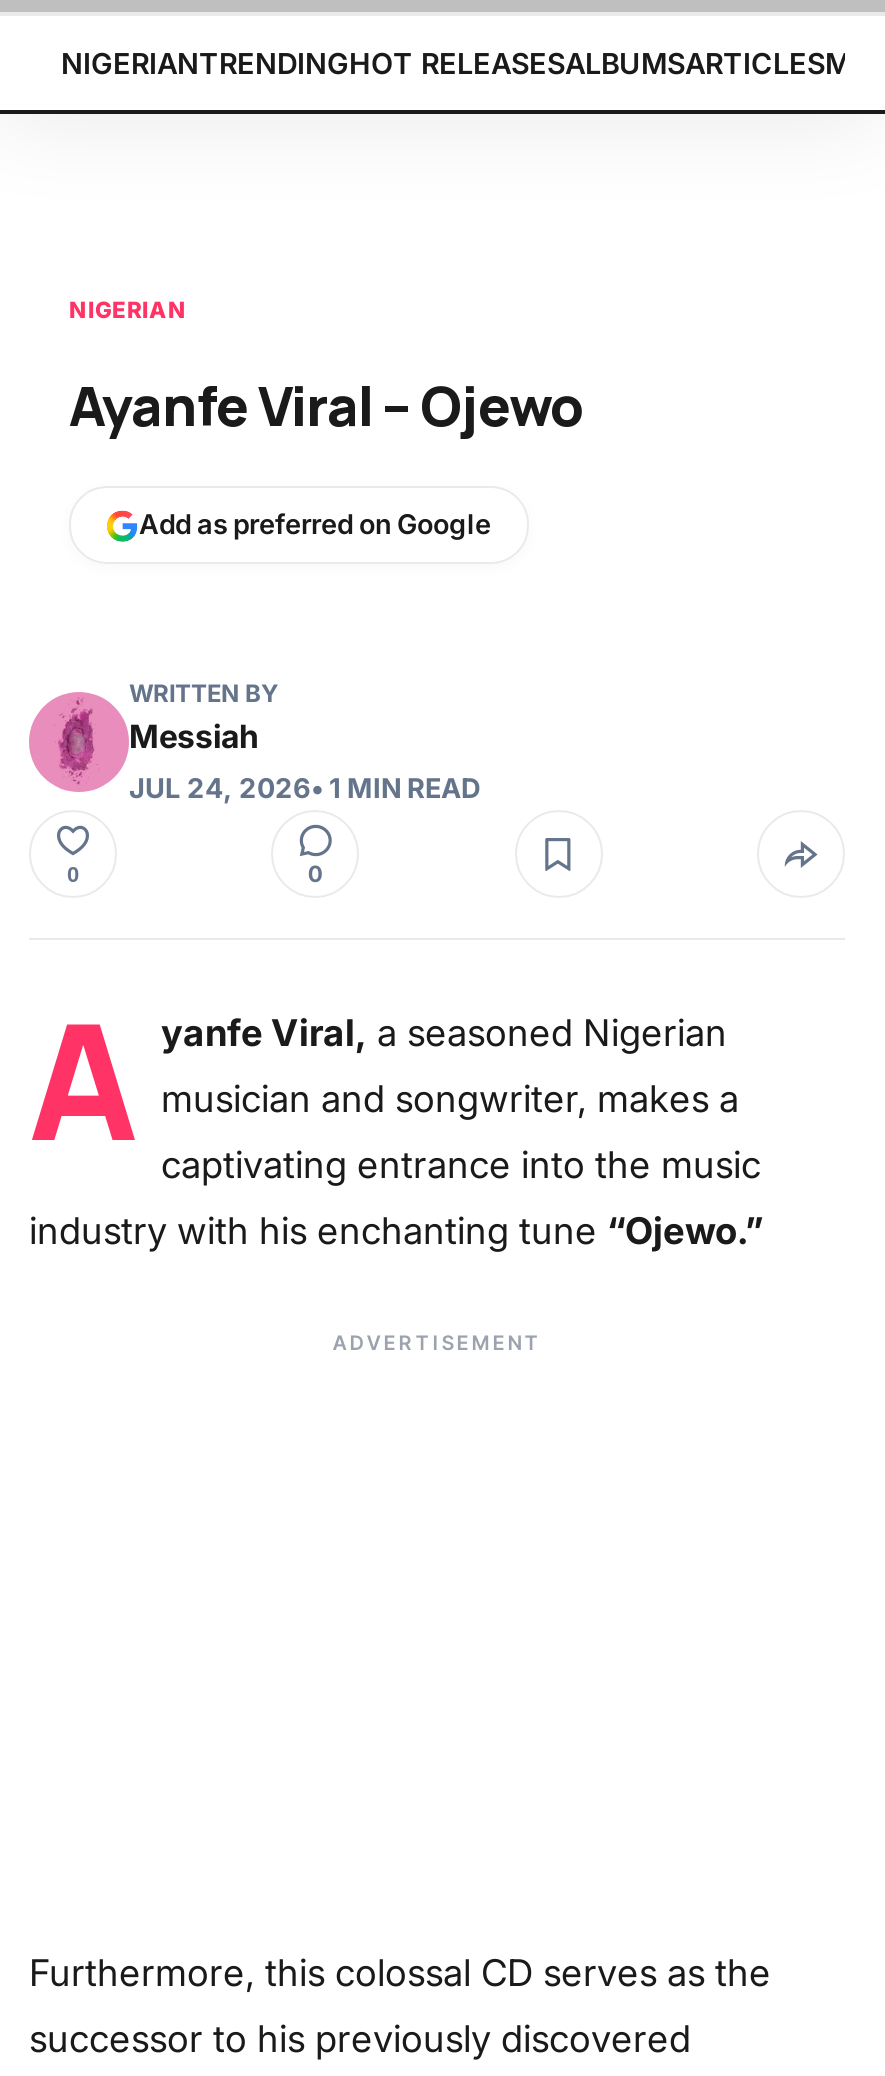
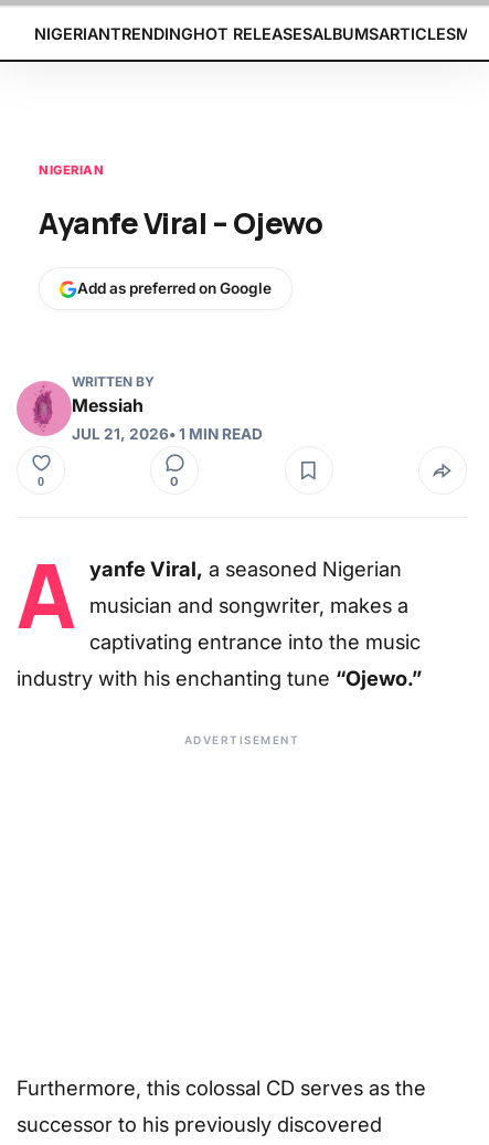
[129,772,481,804] JUL 24, 2026• 1 MIN READ -> [72,425,263,443] JUL 21, 2026• 1 MIN READ

